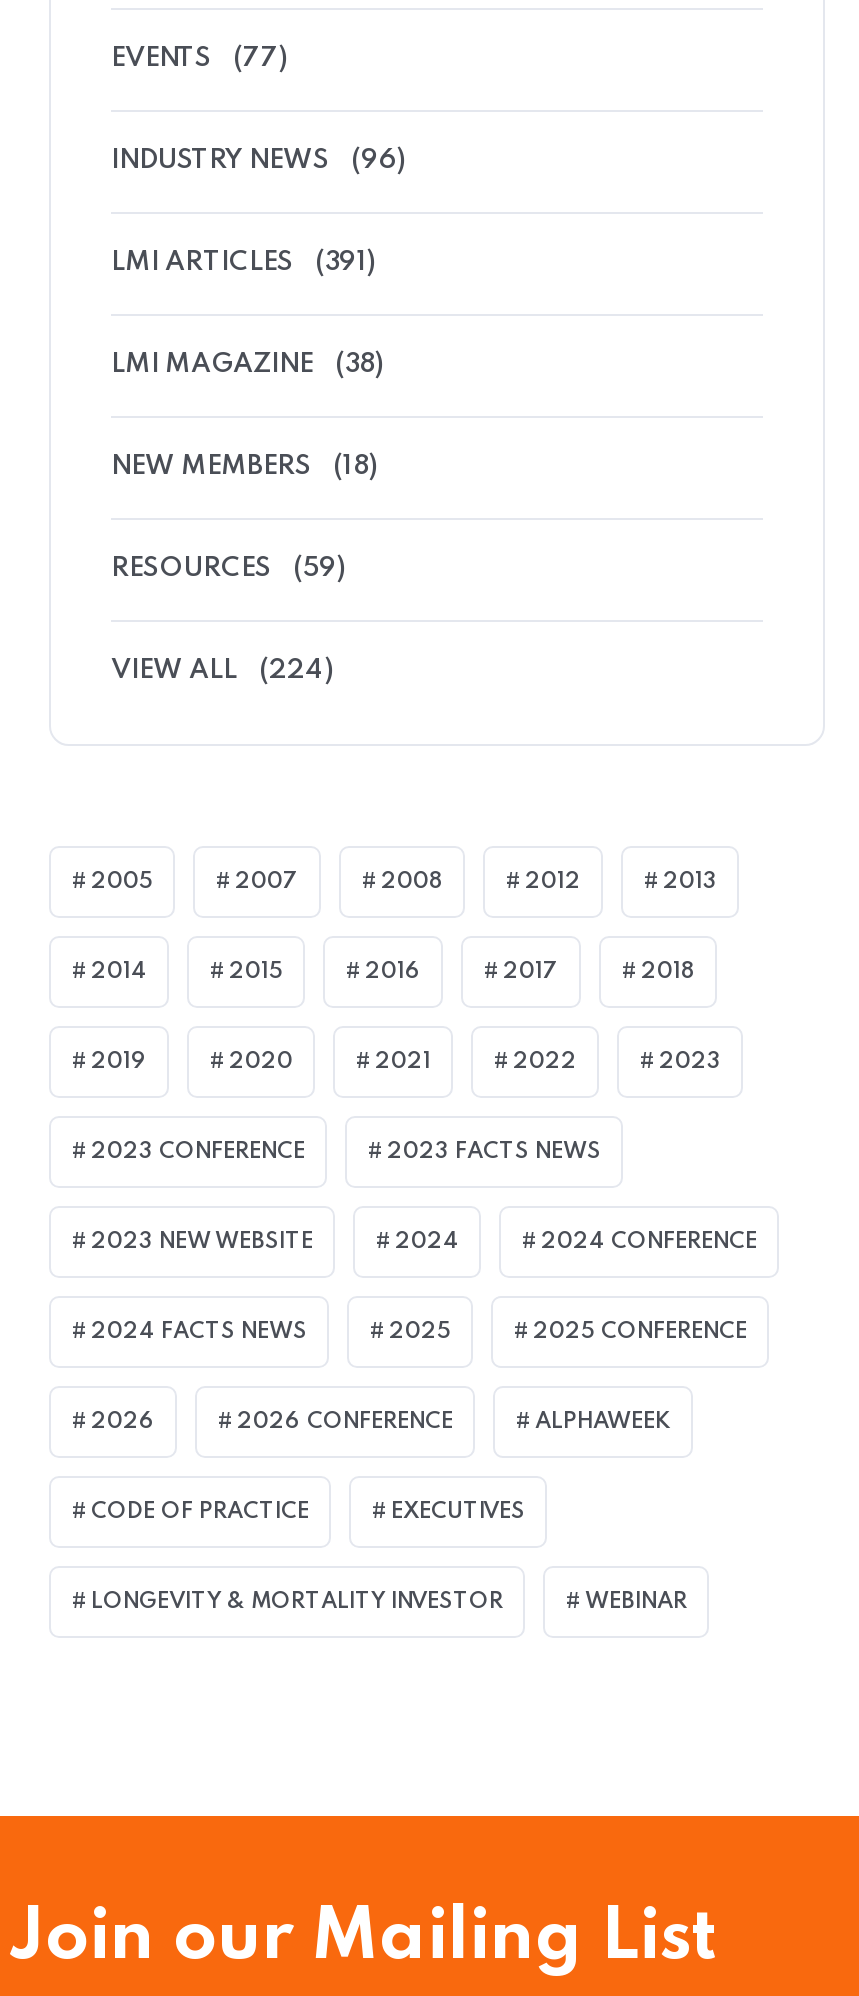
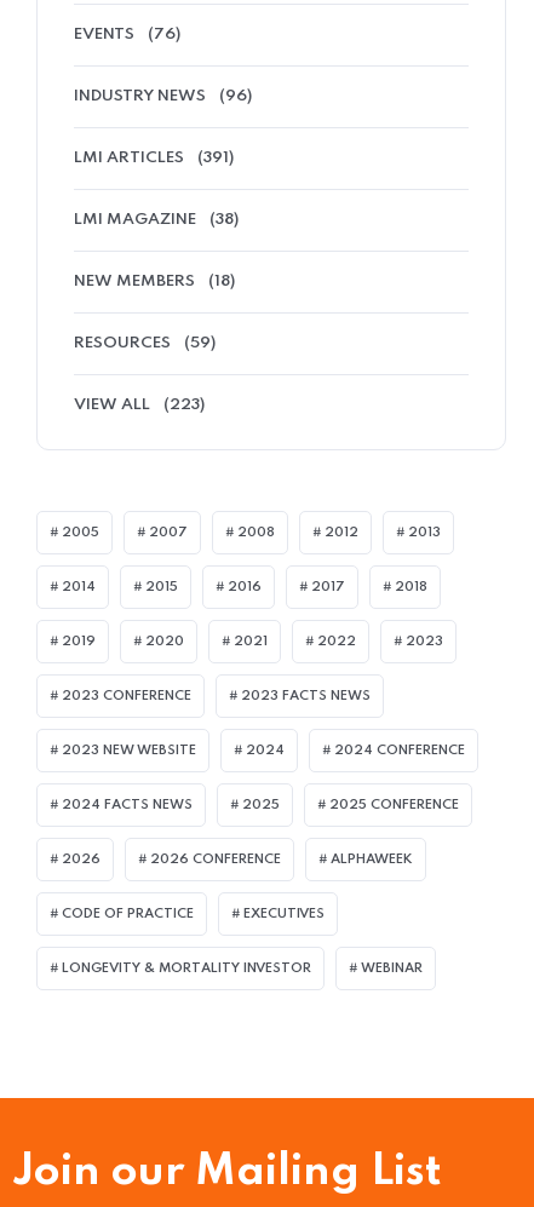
[111,46,287,72] EVENTS (77) -> [74,27,180,42] EVENTS (76)
[111,658,333,684] VIEW ALL (224) -> [74,397,205,413] VIEW ALL (223)

